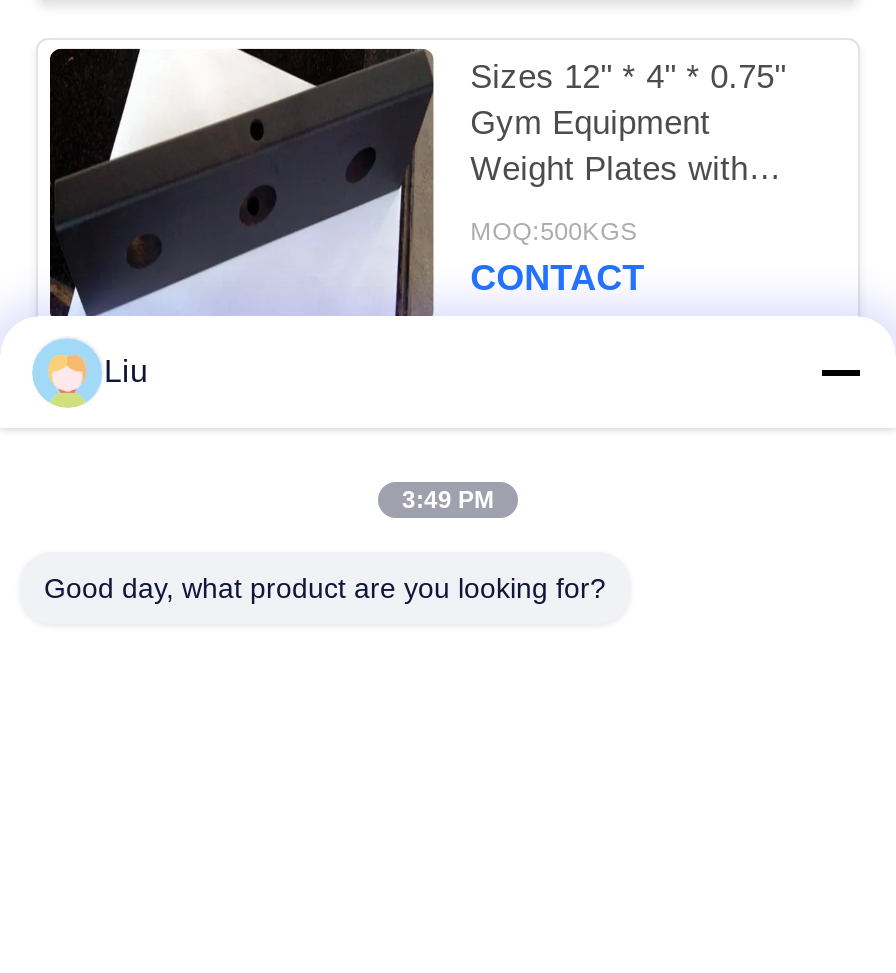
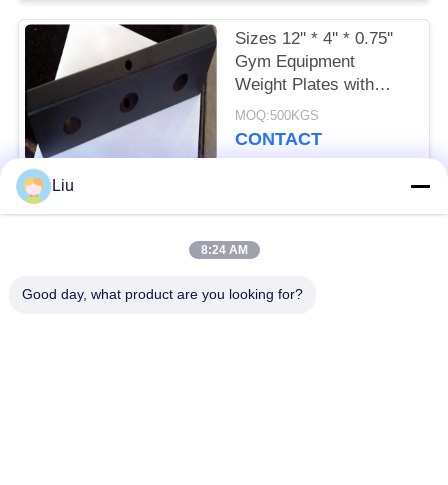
[402,486,494,514] 3:49 PM -> [200,243,247,257] 8:24 AM

